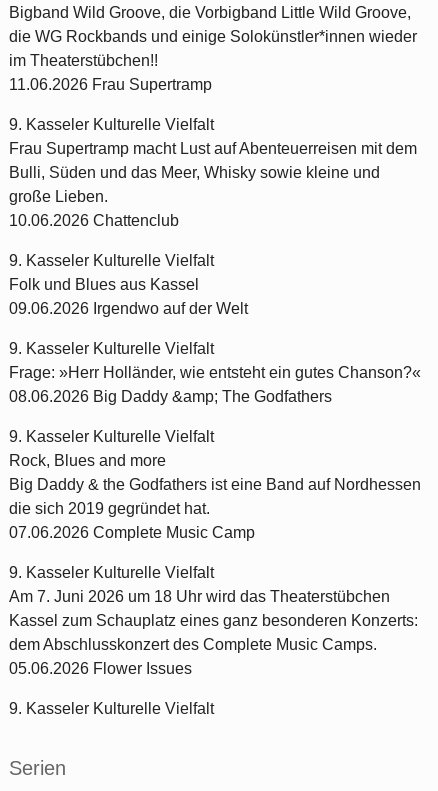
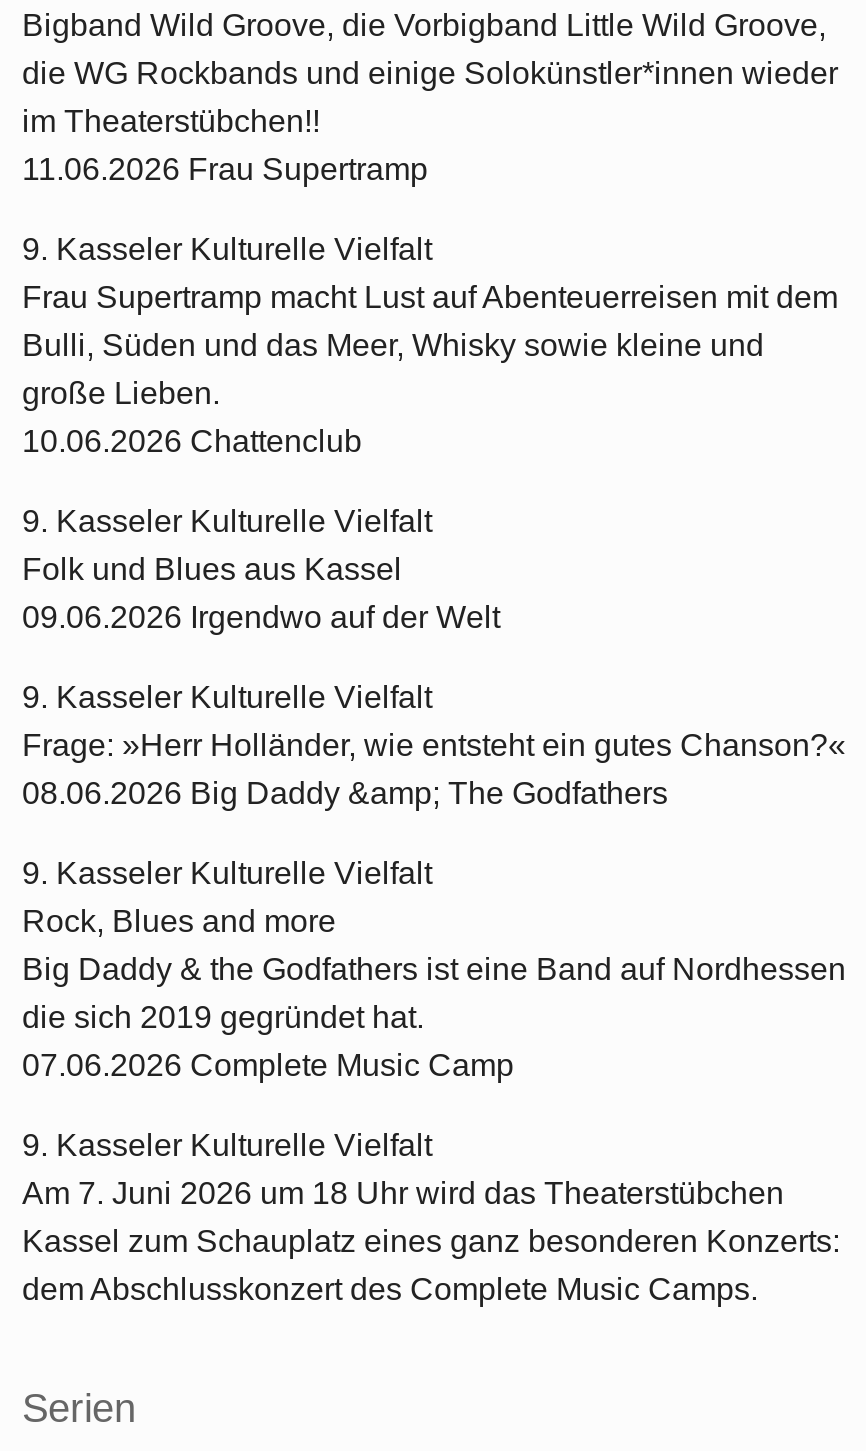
[9,660,214,717] 05.06.2026 Flower Issues | 9. Kasseler Kulturelle Vielfalt -> none

